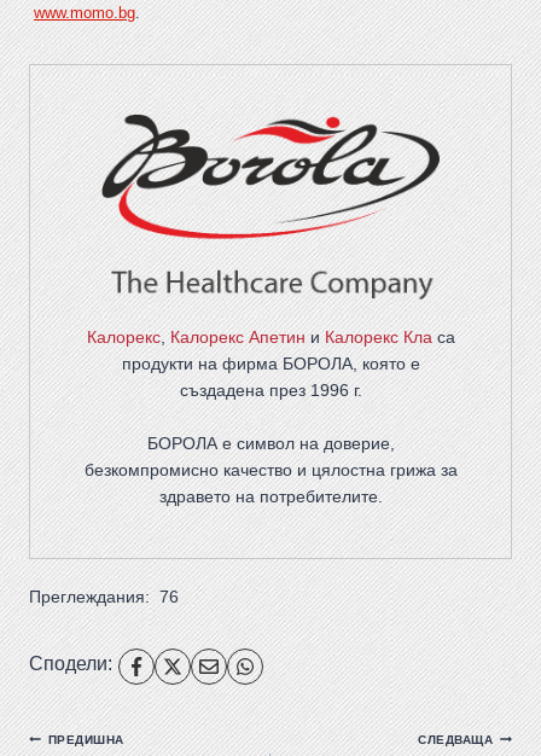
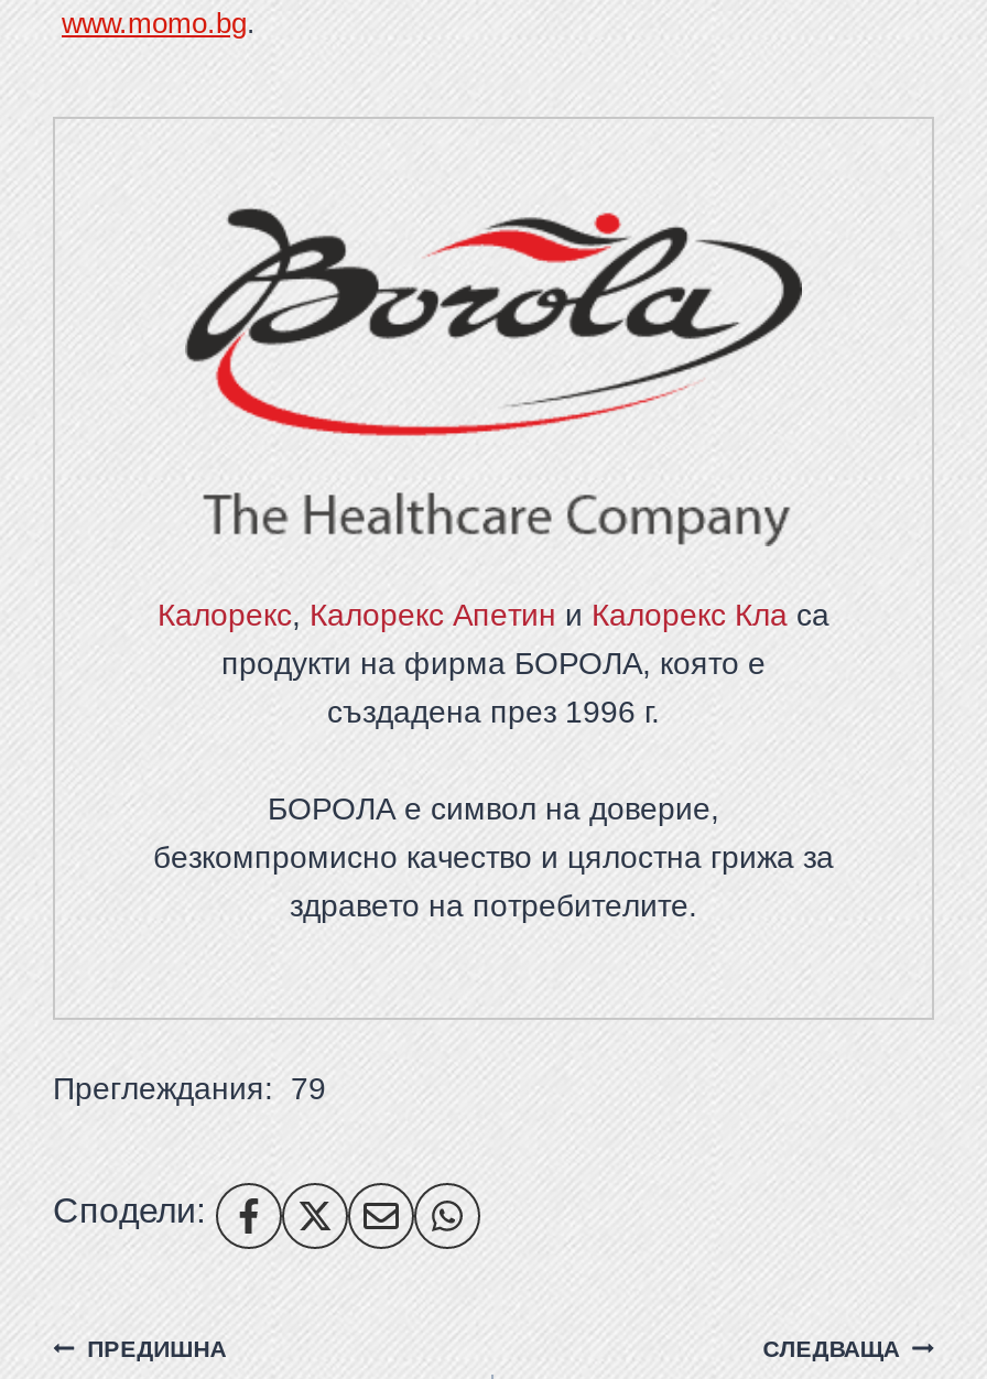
[29,588,179,607] Преглеждания: 76 -> [53,1072,326,1107] Преглеждания: 79

